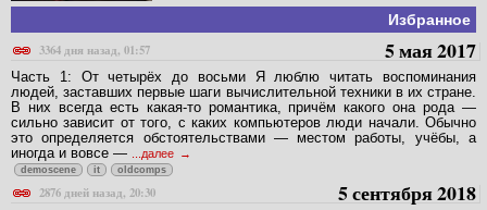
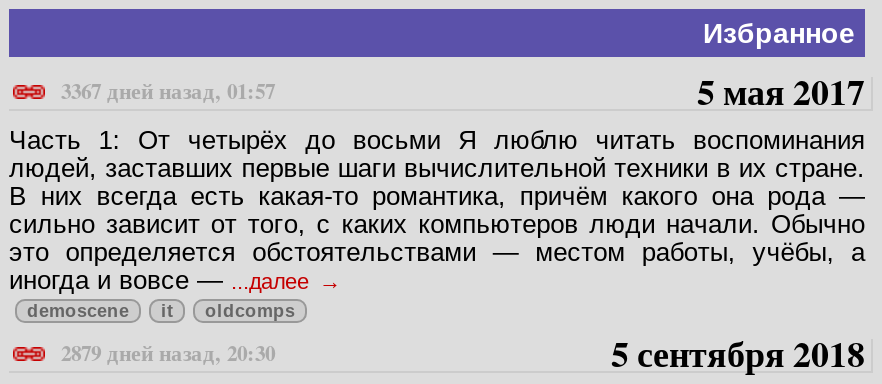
[39,42,150,59] 3364 дня назад, 01:57 -> [61,75,275,107] 3367 дней назад, 01:57
[39,184,155,202] 2876 дней назад, 20:30 -> [61,337,275,369] 2879 дней назад, 20:30

